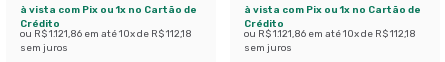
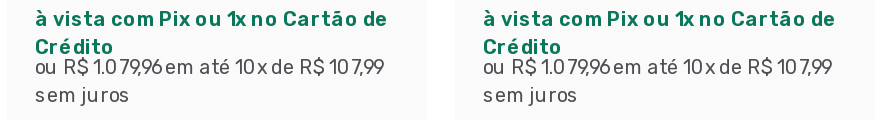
[20,28,192,39] ou R$ 1.121,86 em até 10 x de R$ 112,18 -> [35,56,383,78] ou R$ 1.079,96 em até 10 x de R$ 107,99
[244,28,416,39] ou R$ 1.121,86 em até 10 x de R$ 112,18 -> [483,56,831,78] ou R$ 1.079,96 em até 10 x de R$ 107,99

